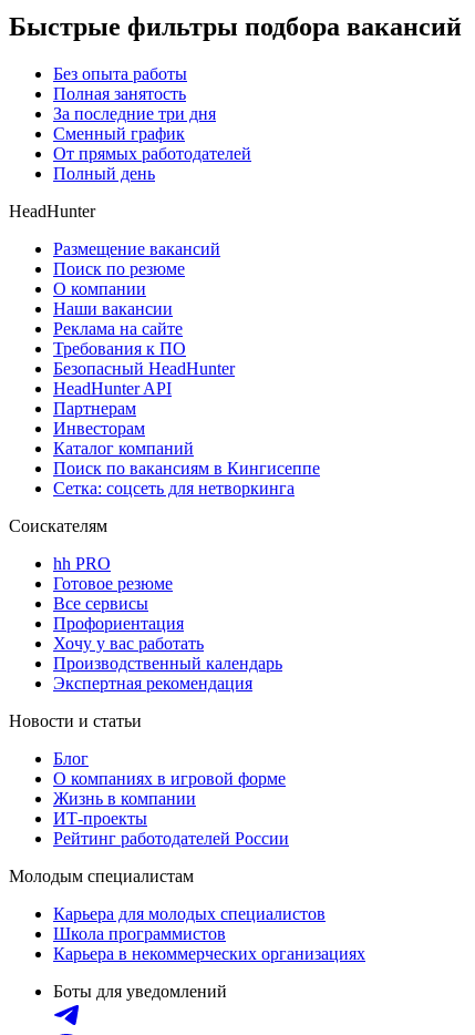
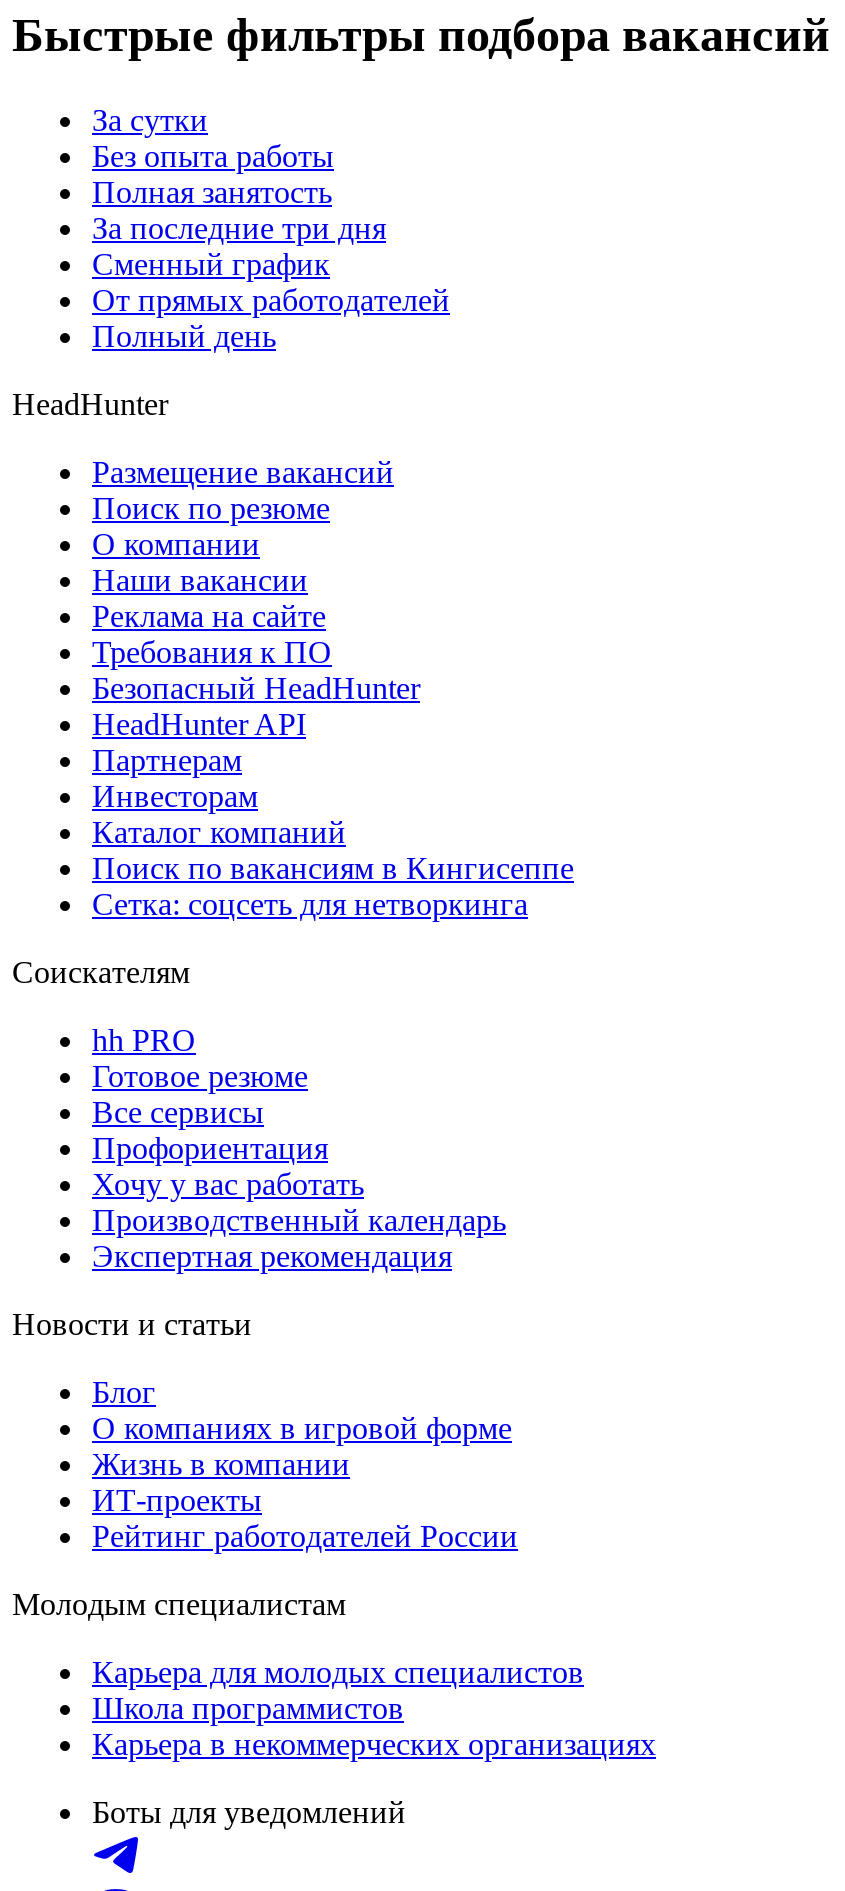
none -> [92,103,208,137] За сутки

